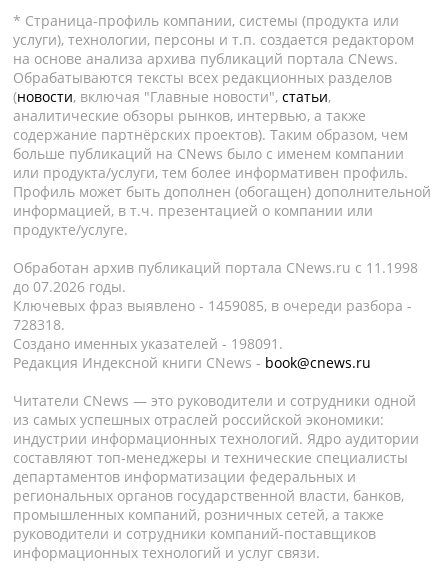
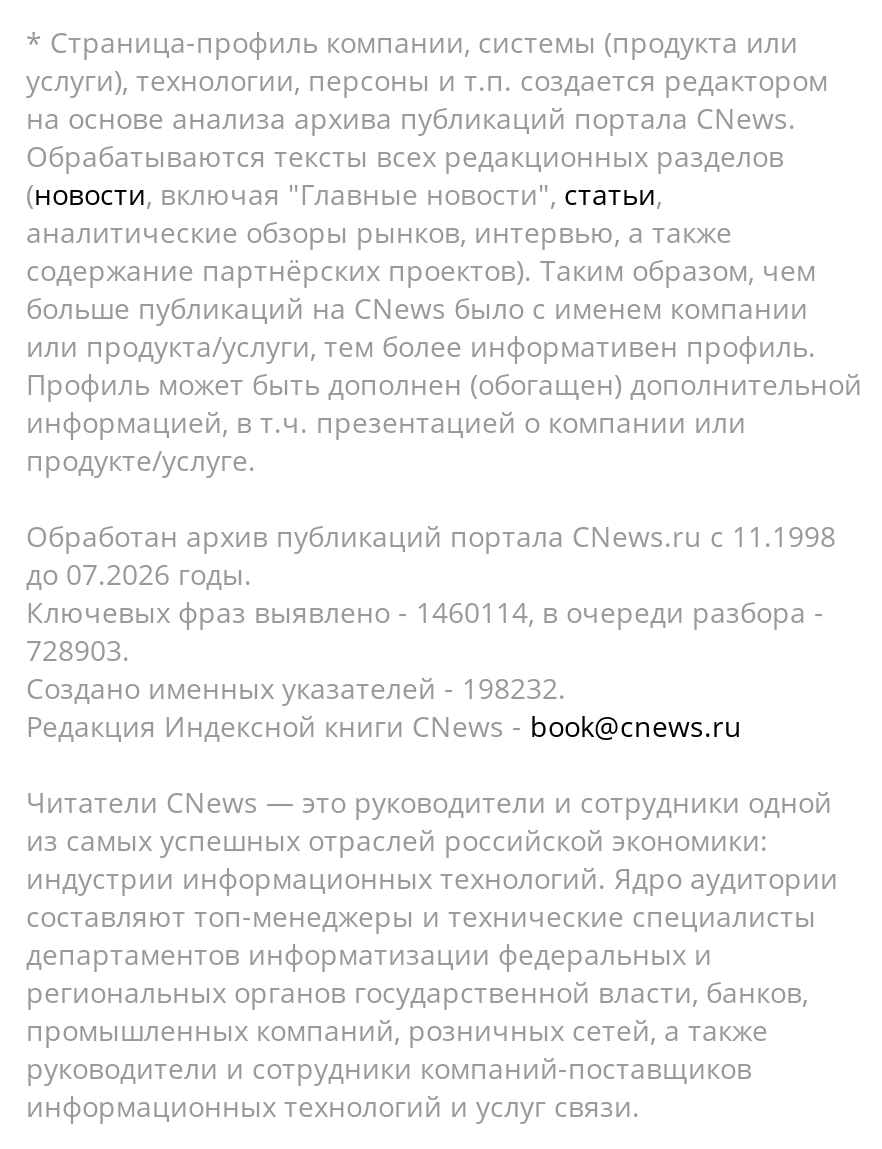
[13,296,412,315] Ключевых фраз выявлено - 1459085, в очереди разбора - -> [26,593,824,631] Ключевых фраз выявлено - 1460114, в очереди разбора -
[13,315,65,334] 728318. -> [26,631,130,669] 728903.
[13,334,283,353] Создано именных указателей - 198091. -> [26,669,566,707] Создано именных указателей - 198232.

